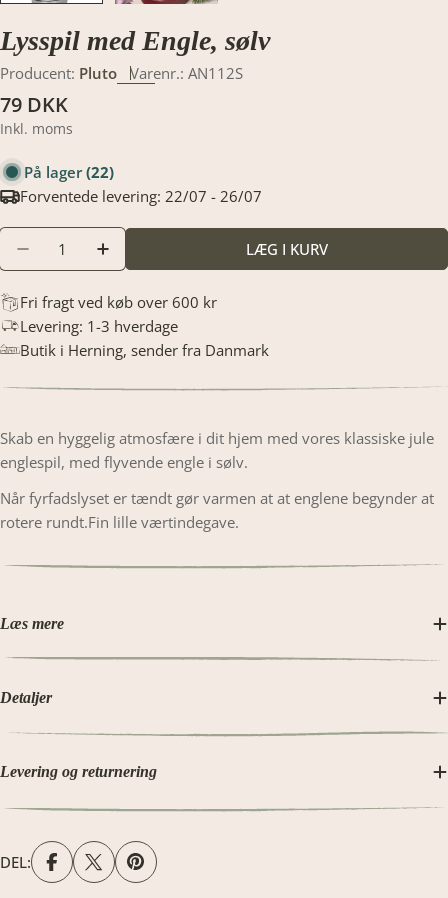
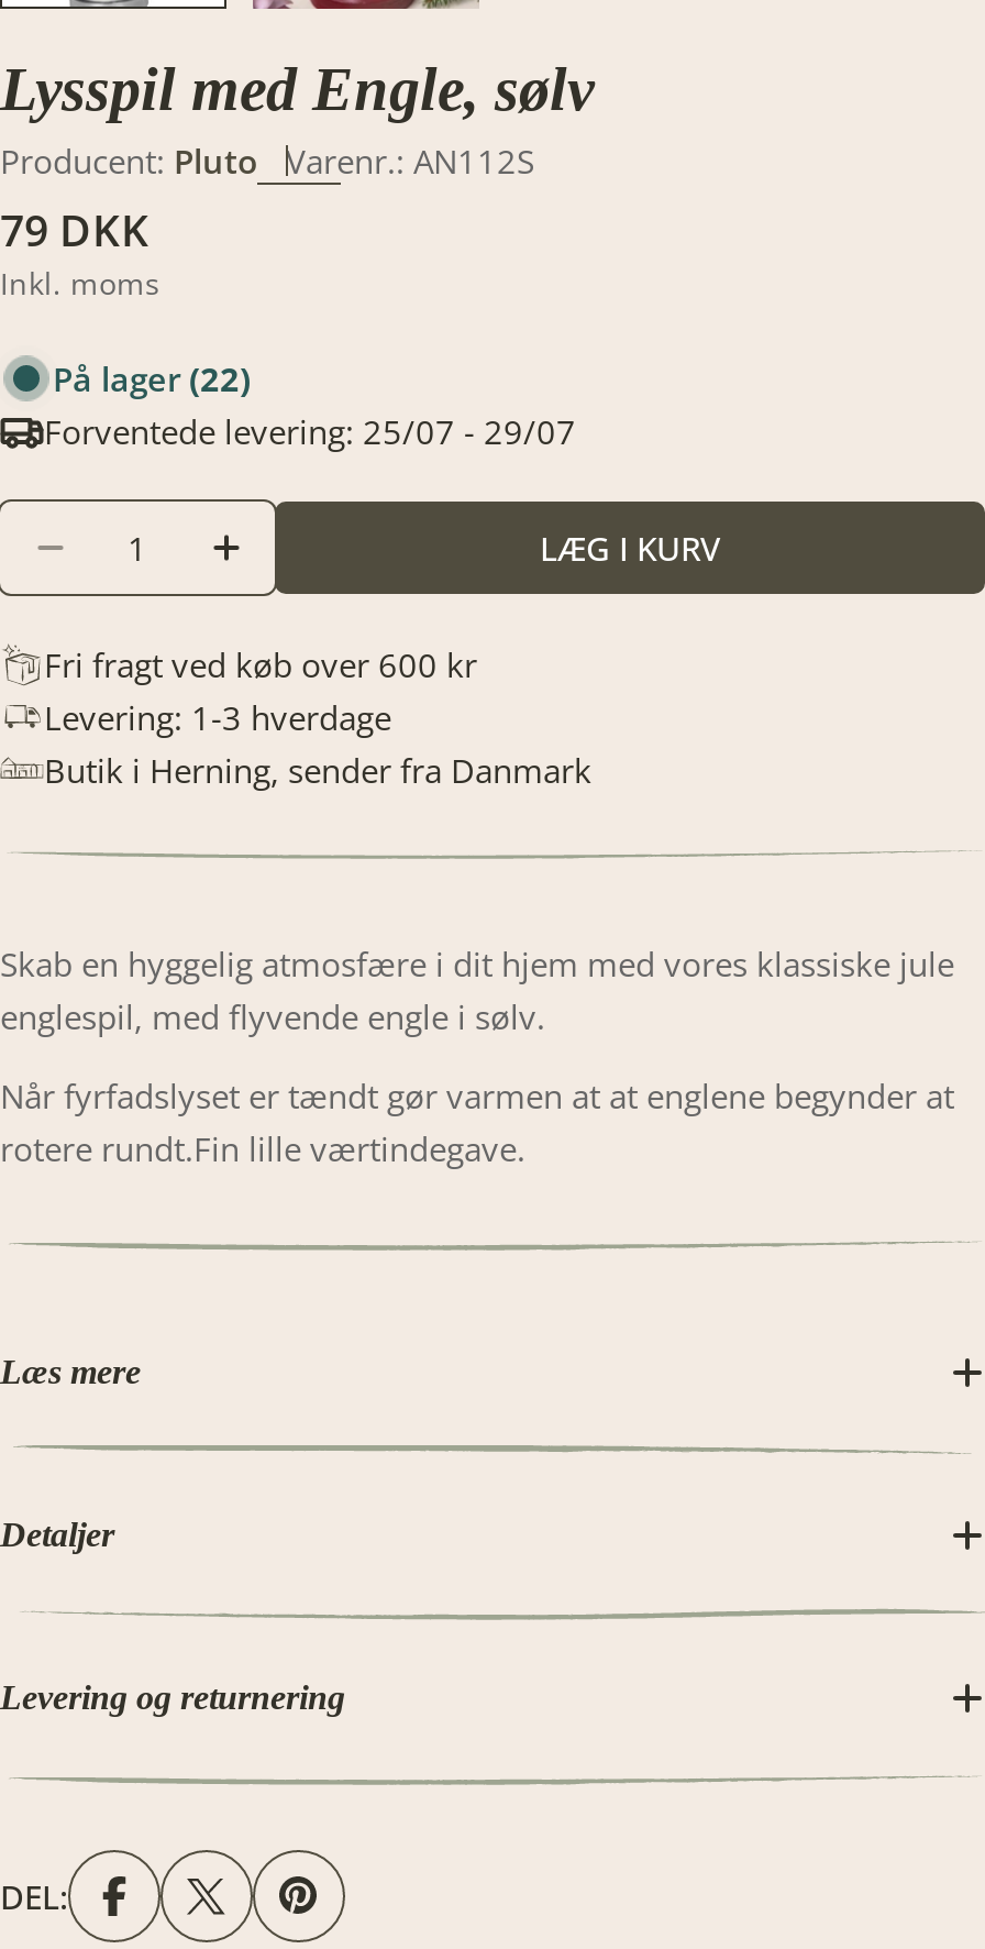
[20,186,262,206] Forventede levering: 22/07 - 26/07 -> [44,410,576,454] Forventede levering: 25/07 - 29/07

